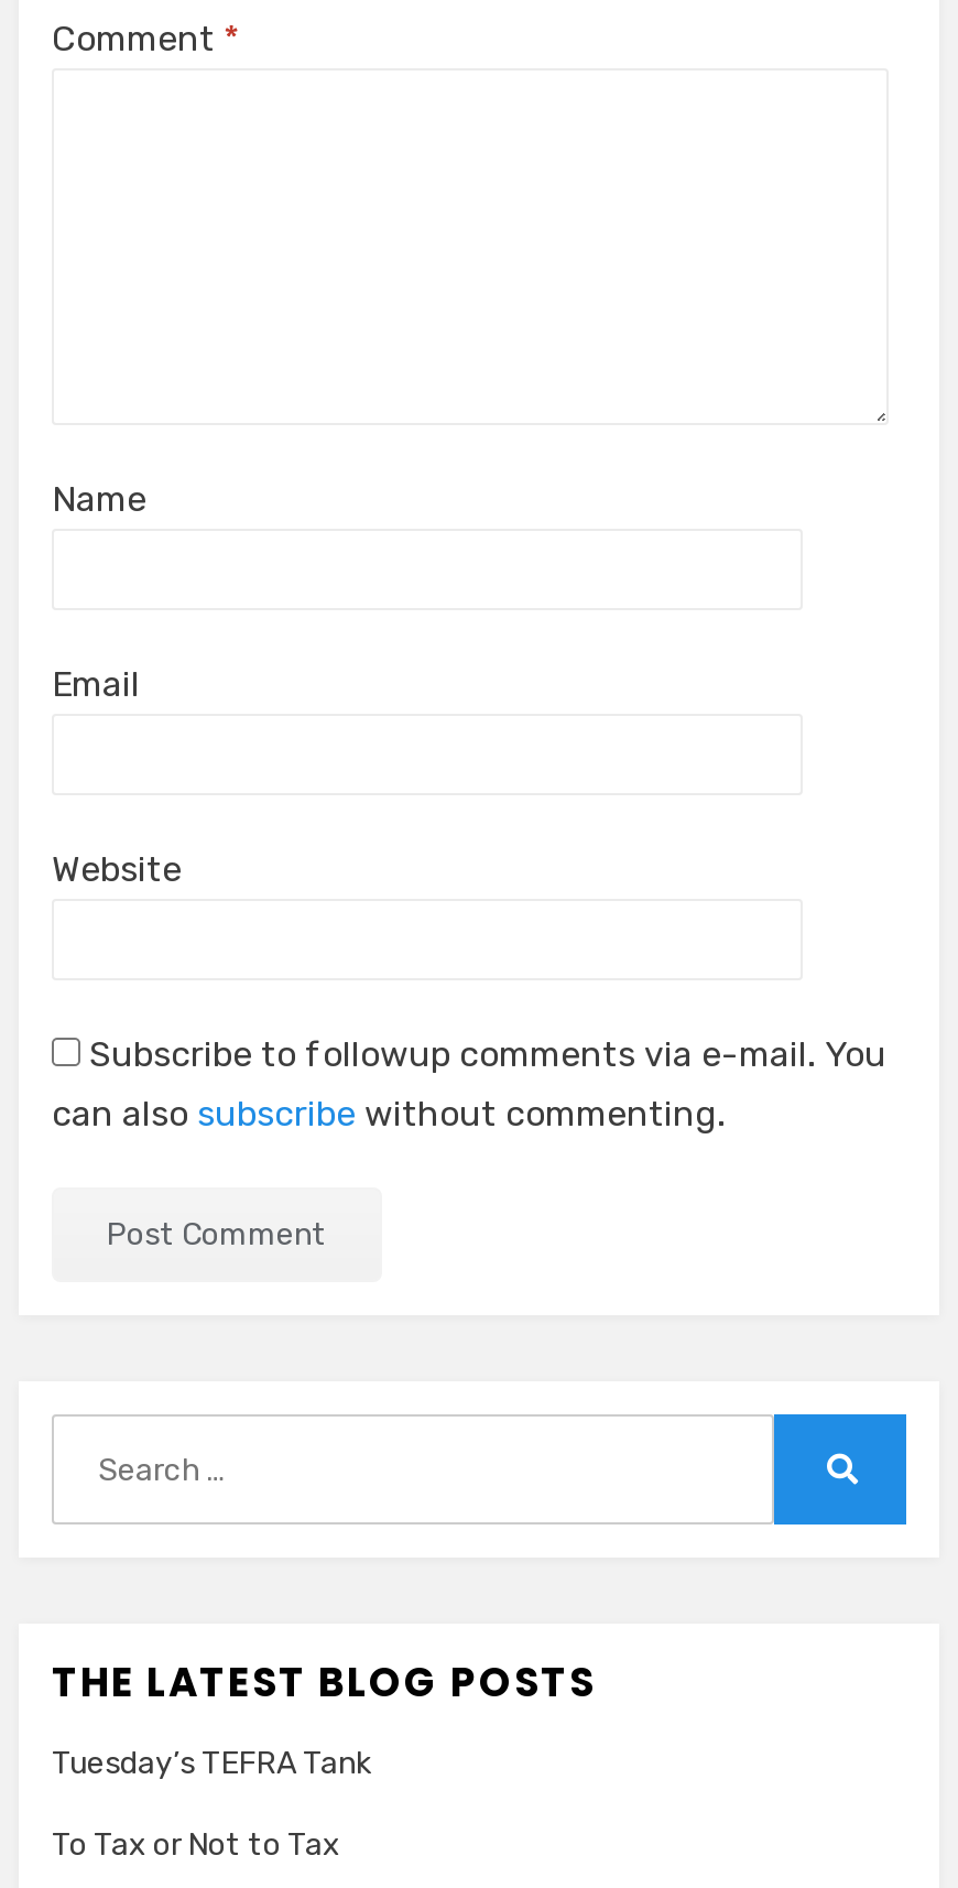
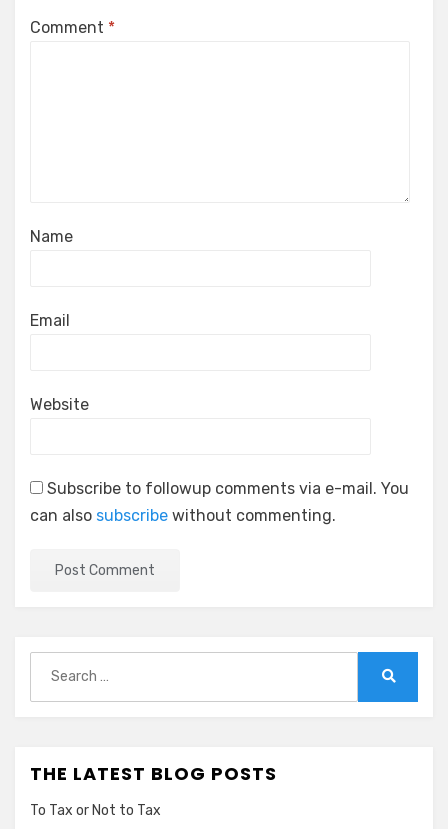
[52,1746,371,1783] Tuesday’s TEFRA Tank -> none

